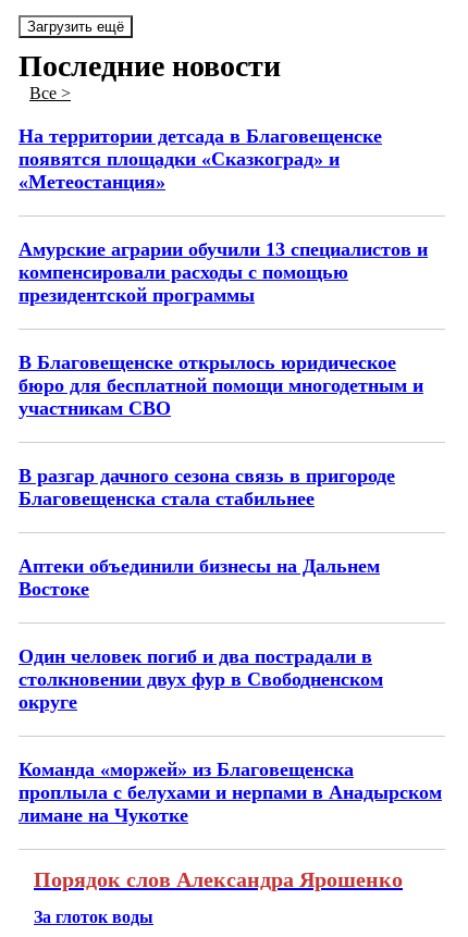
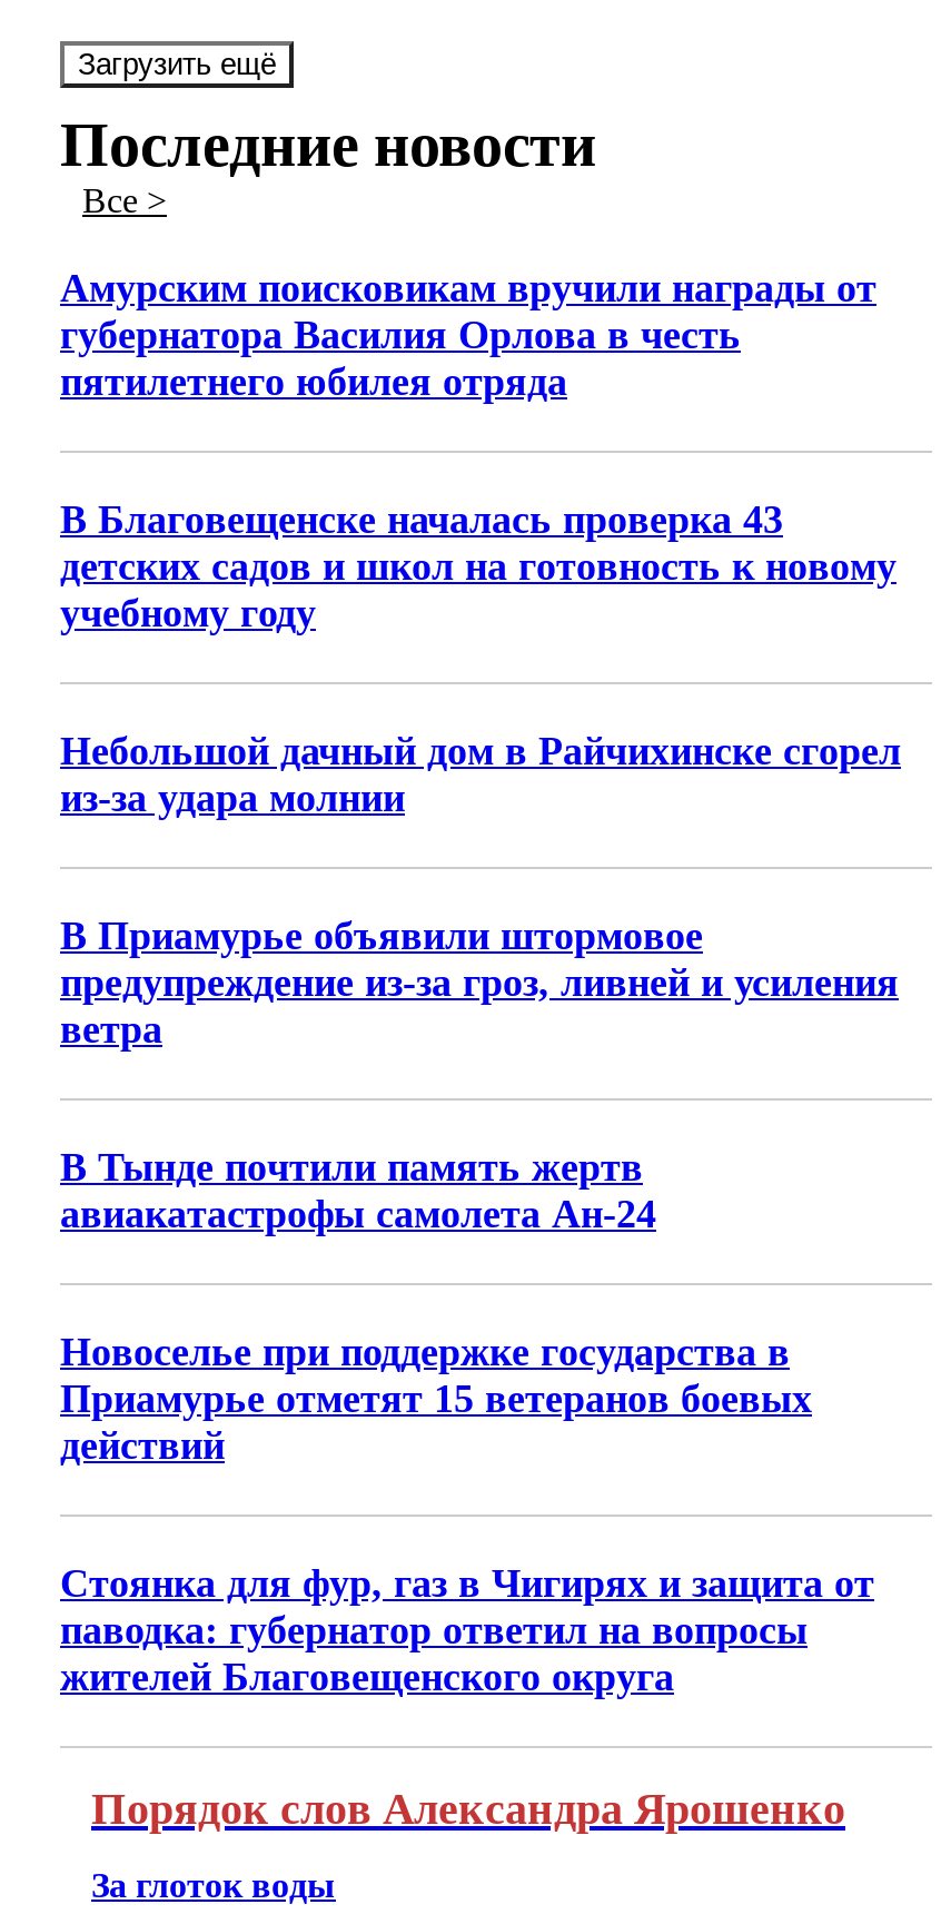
[19,125,382,193] На территории детсада в Благовещенске | появятся площадки «Сказкоград» и | «Метеостанция» -> [60,267,876,405] Амурским поисковикам вручили награды от | губернатора Василия Орлова в честь | пятилетнего юбилея отряда
[19,239,428,306] Амурские аграрии обучили 13 специалистов и | компенсировали расходы с помощью | президентской программы -> [60,498,896,636] В Благовещенске началась проверка 43 | детских садов и школ на готовность к новому | учебному году
[19,352,423,419] В Благовещенске открылось юридическое | бюро для бесплатной помощи многодетным и | участникам СВО -> [60,730,901,821] Небольшой дачный дом в Райчихинске сгорел | из-за удара молнии
[19,465,395,510] В разгар дачного сезона связь в пригороде | Благовещенска стала стабильнее -> [60,914,899,1052] В Приамурье объявили штормовое | предупреждение из-за гроз, ливней и усиления | ветра
[19,555,380,600] Аптеки объединили бизнесы на Дальнем | Востоке -> [60,1146,656,1237] В Тынде почтили память жертв | авиакатастрофы самолета Ан-24
[19,646,383,713] Один человек погиб и два пострадали в | столкновении двух фур в Свободненском | округе -> [60,1330,812,1468] Новоселье при поддержке государства в | Приамурье отметят 15 ветеранов боевых | действий
[19,759,442,826] Команда «моржей» из Благовещенска | проплыла с белухами и нерпами в Анадырском | лимане на Чукотке -> [60,1562,874,1700] Стоянка для фур, газ в Чигирях и защита от | паводка: губернатор ответил на вопросы | жителей Благовещенского округа

